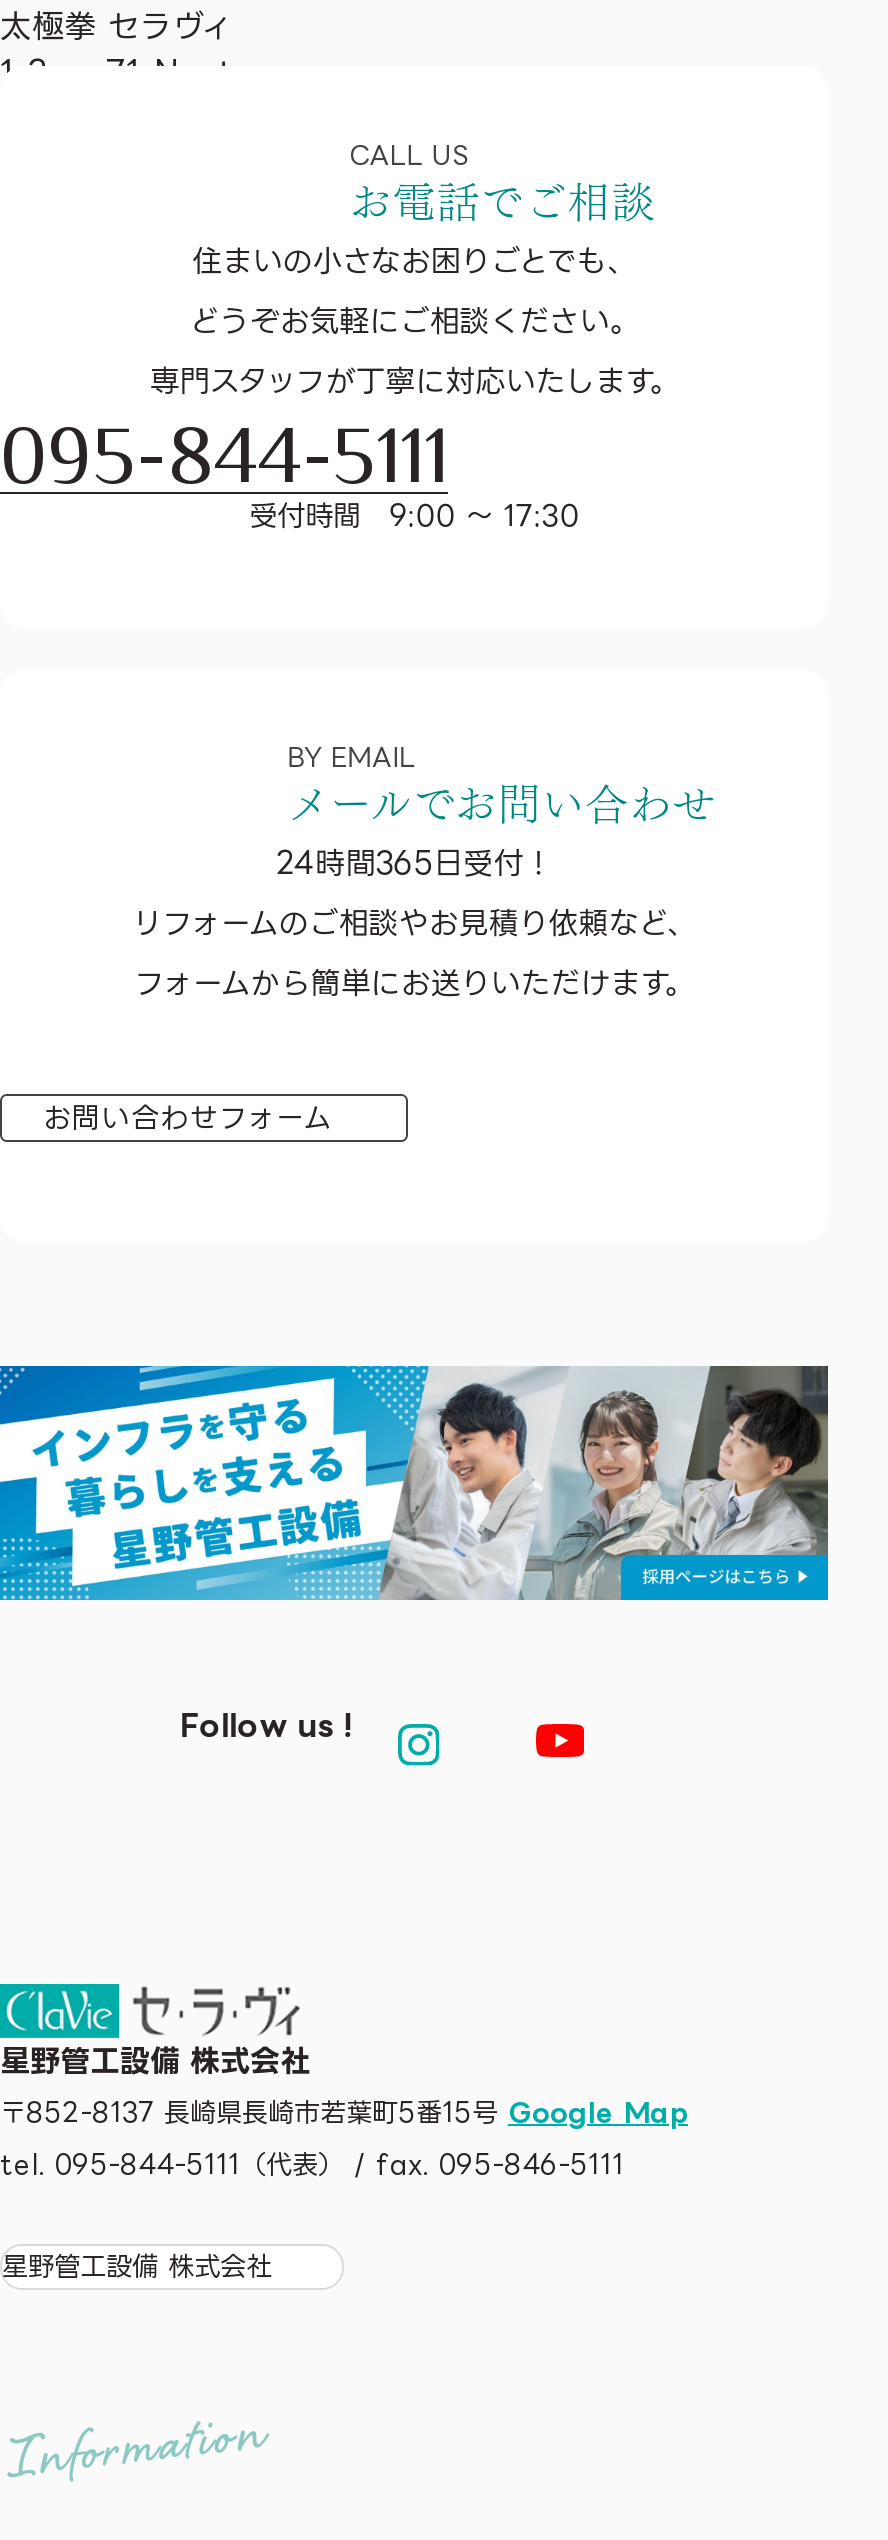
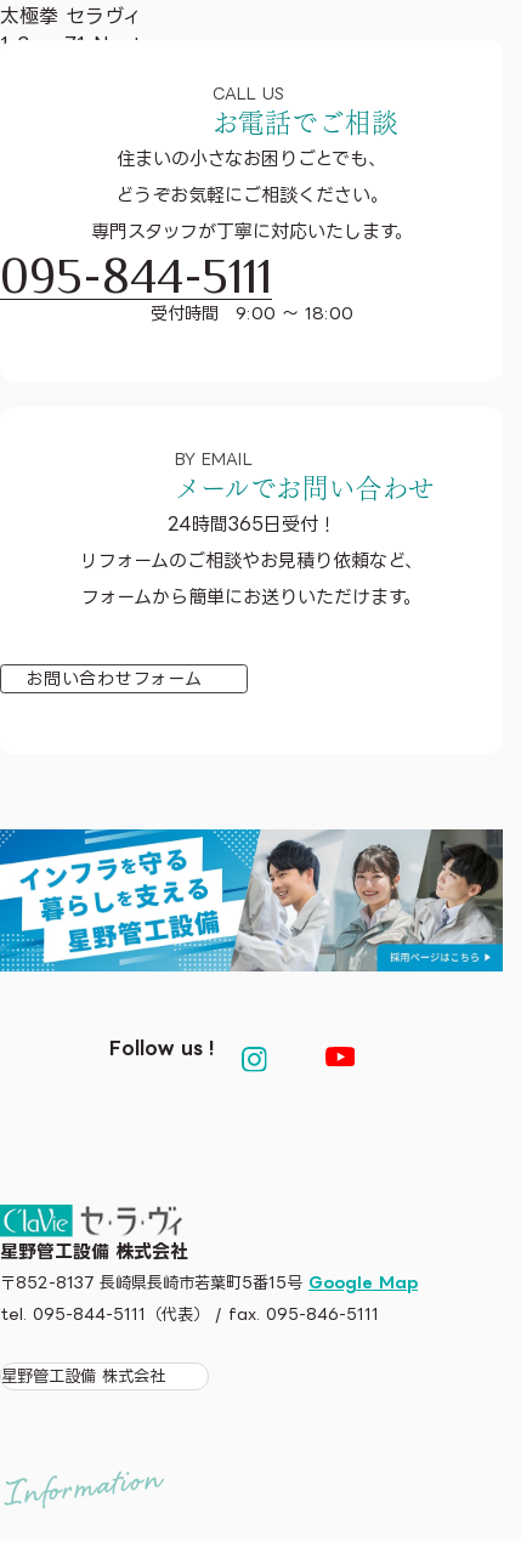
[249,499,579,529] 受付時間 9:00 ～ 17:30 -> [150,303,353,321] 受付時間 9:00 ～ 18:00

